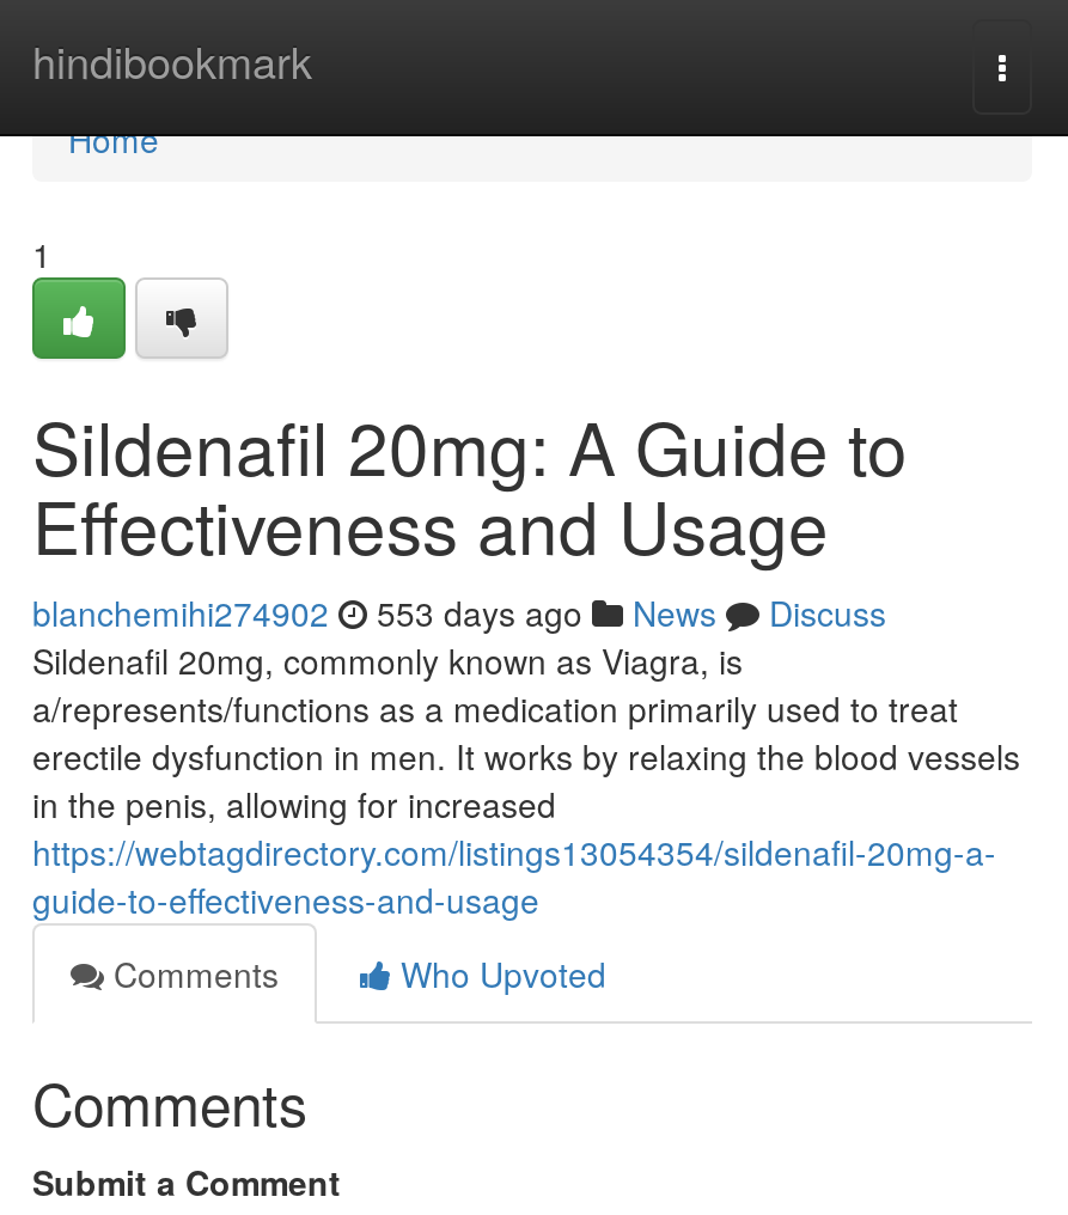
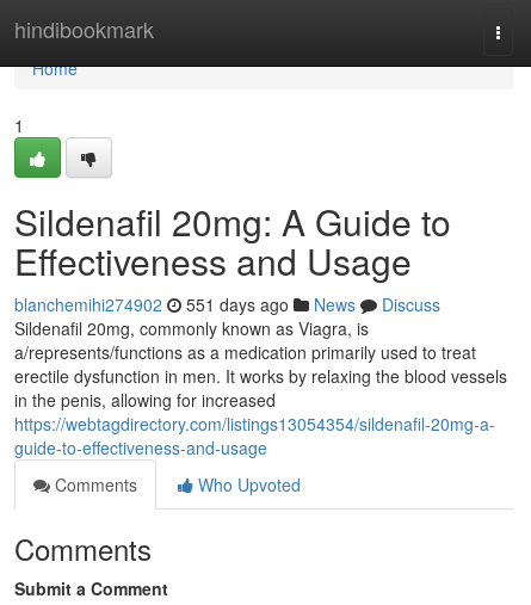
[32,588,886,636] blanchemihi274902 553 days ago News Discuss -> [14,292,440,316] blanchemihi274902 551 days ago News Discuss

